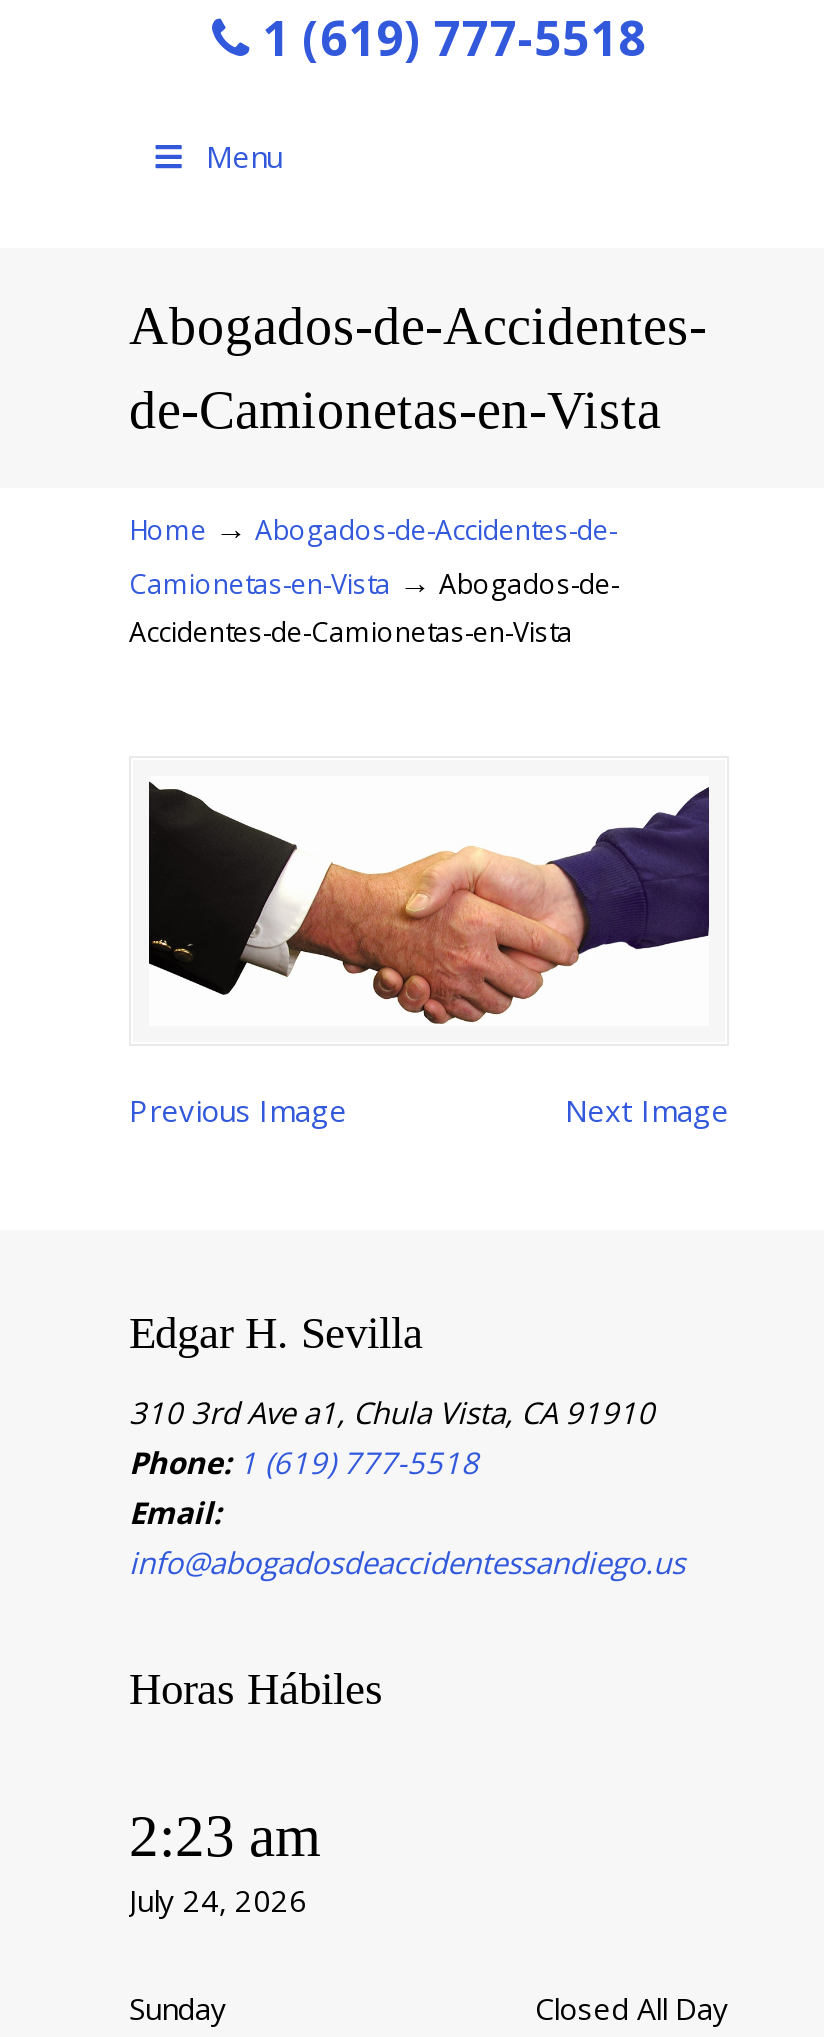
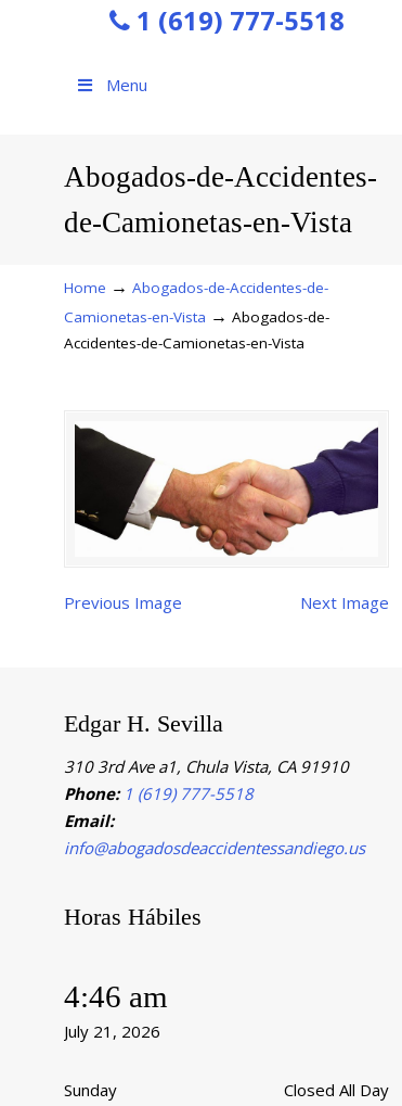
[129,1804,321,1868] 2:23 am -> [64,979,168,1014] 4:46 am
[129,1880,307,1920] July 24, 2026 -> [64,1020,160,1042] July 21, 2026

